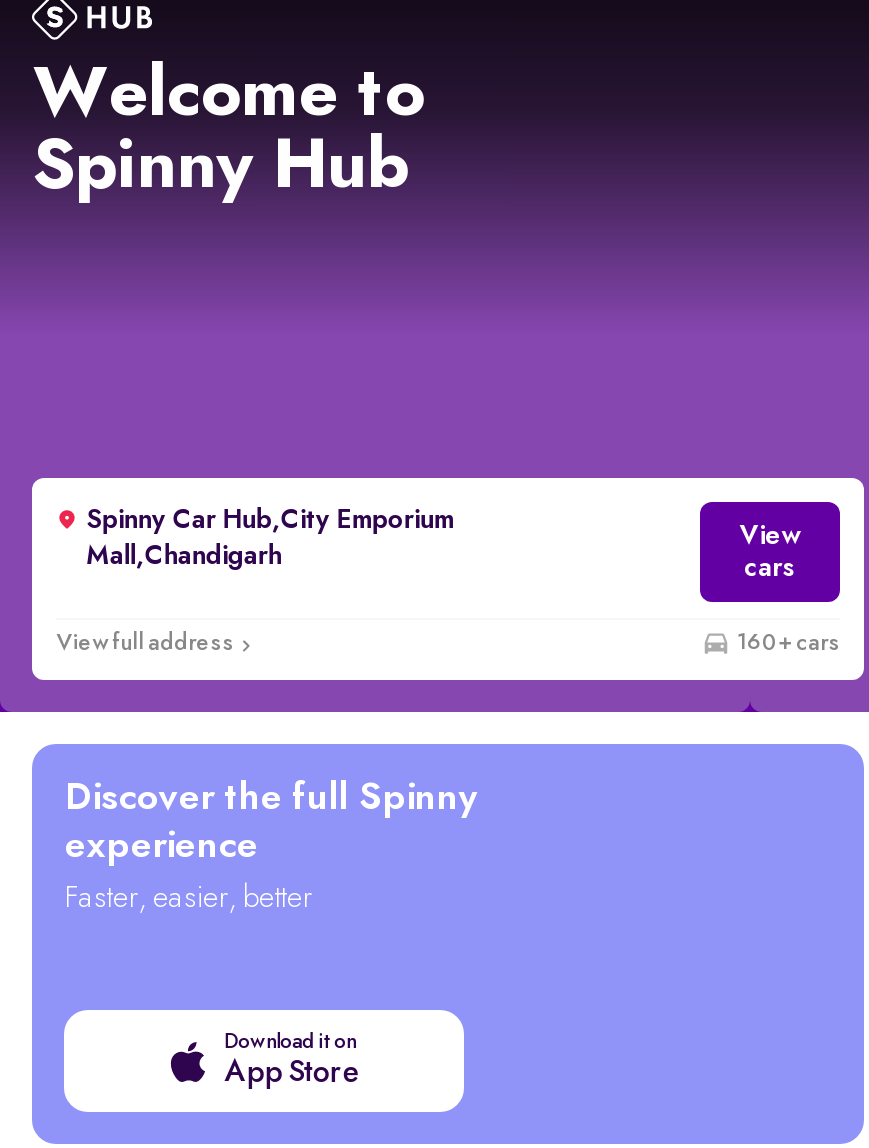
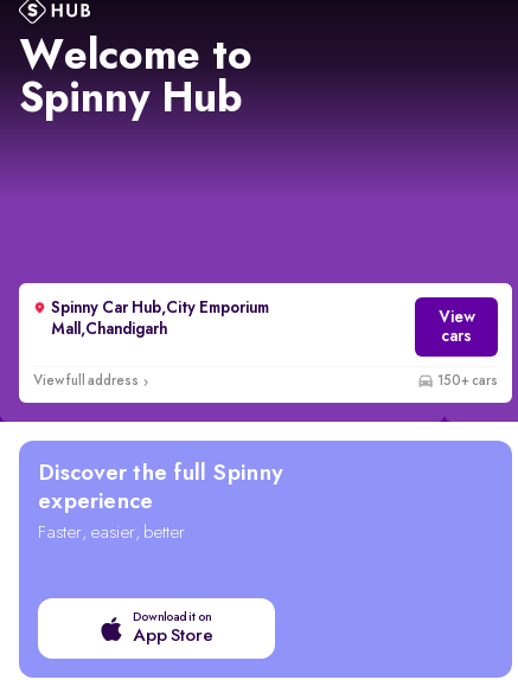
[736,632,840,656] 160+ cars -> [437,374,498,389] 150+ cars

